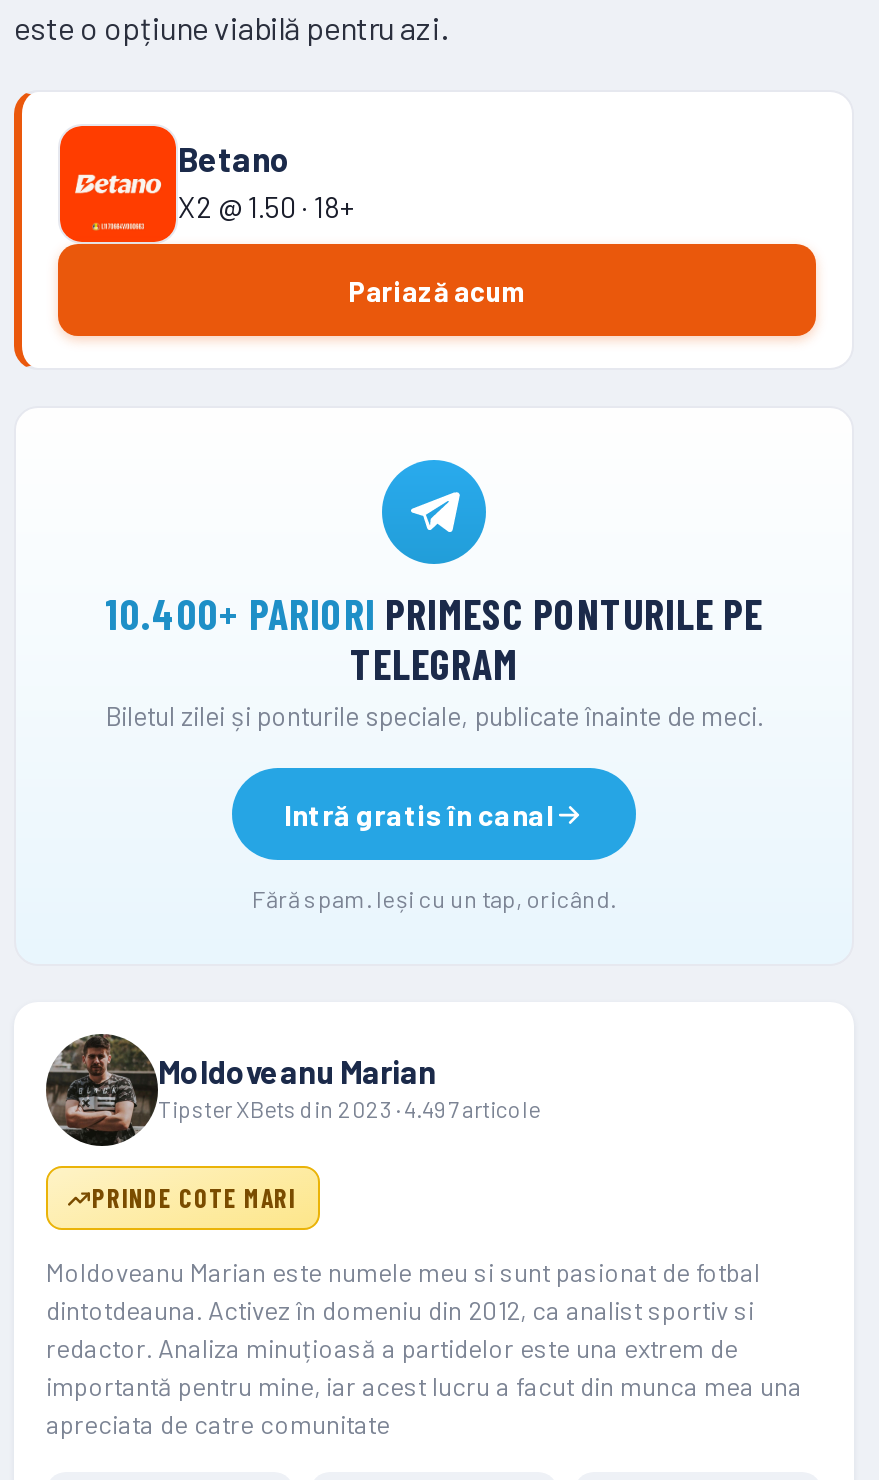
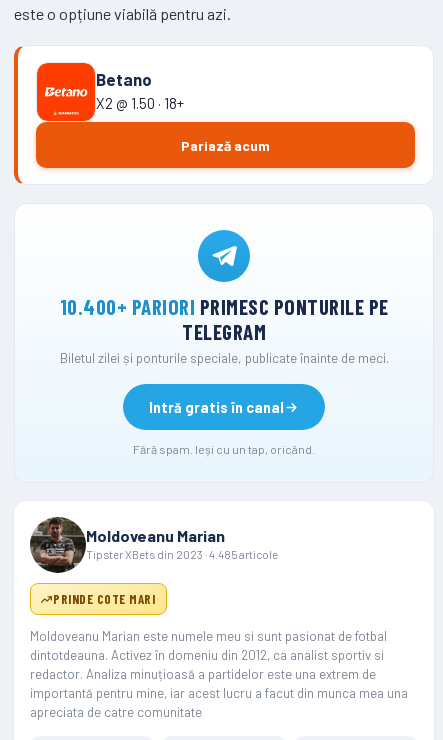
[158,1094,540,1122] Tipster XBets din 2023 · 4.497 articole -> [86,547,278,561] Tipster XBets din 2023 · 4.485 articole

